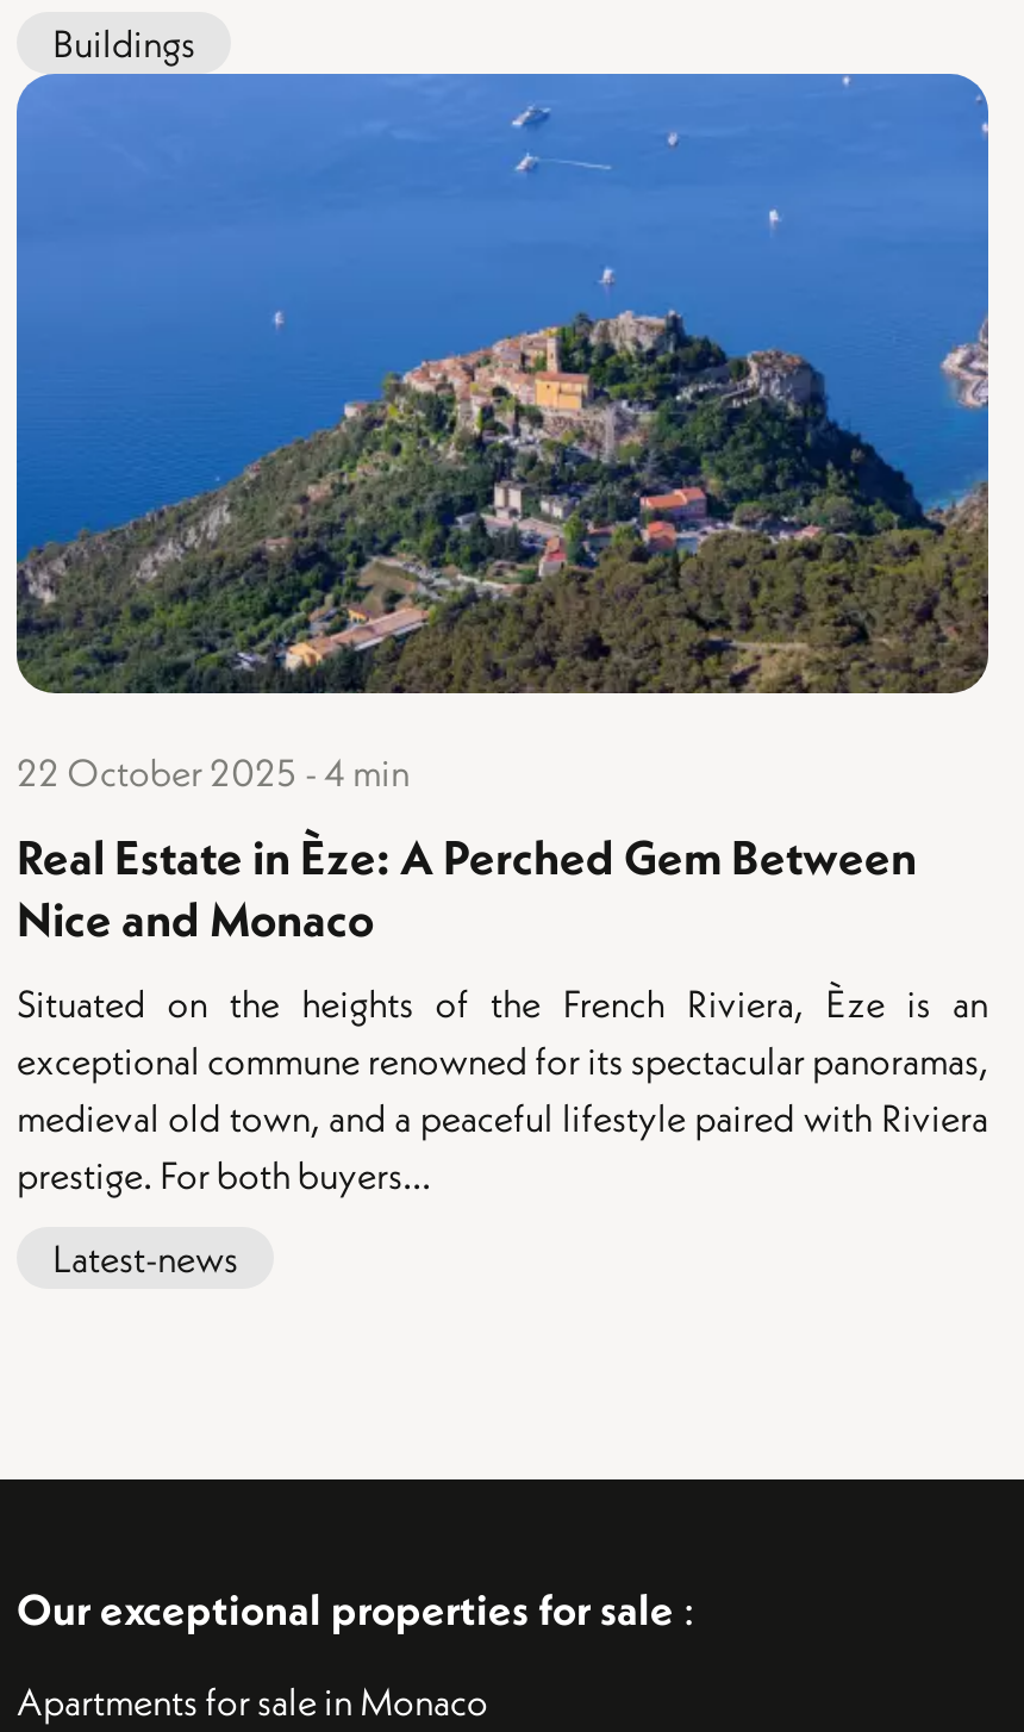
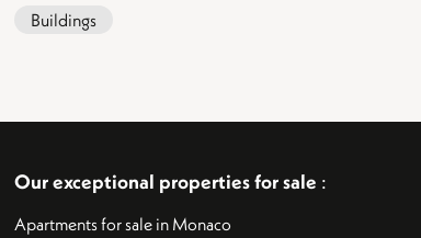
[14,71,991,1282] [image] | 22 October 2025 - 4 min | Real Estate in Èze: A Perched Gem Between | Nice and Monaco | Situated on the heights of the French Riviera, Èze is an | exceptional commune renowned for its spectacular panoramas, | medieval old town, and a peaceful lifestyle paired with Riviera | prestige. For both buyers... | Latest-news -> none

